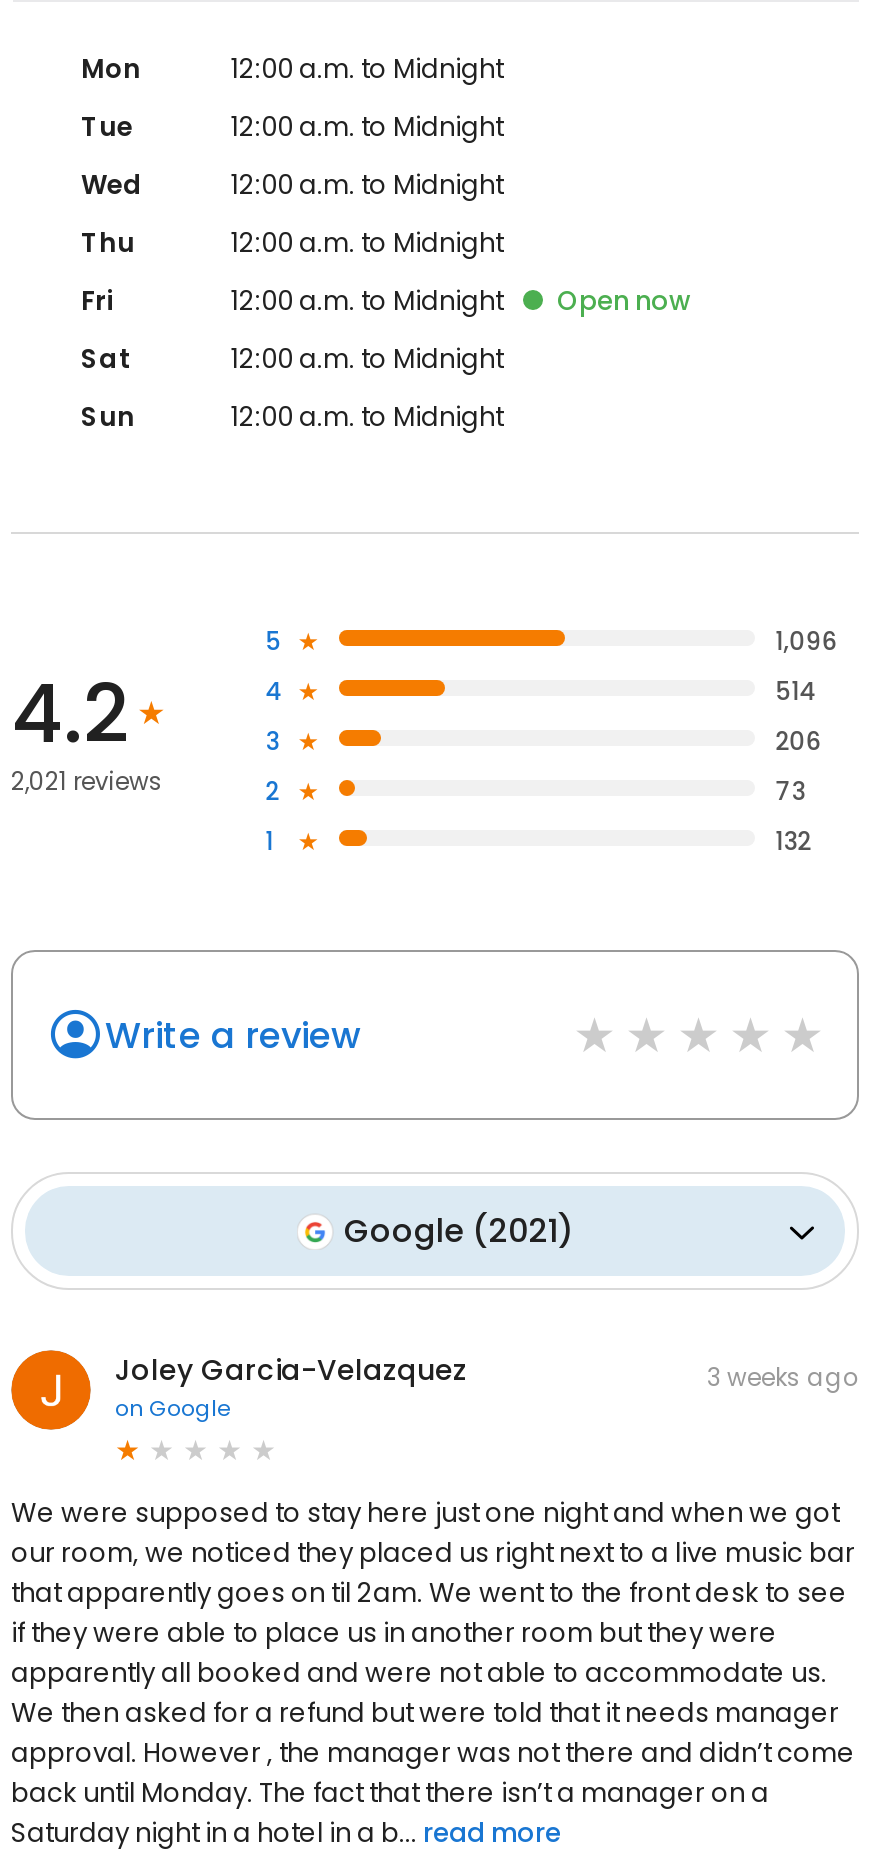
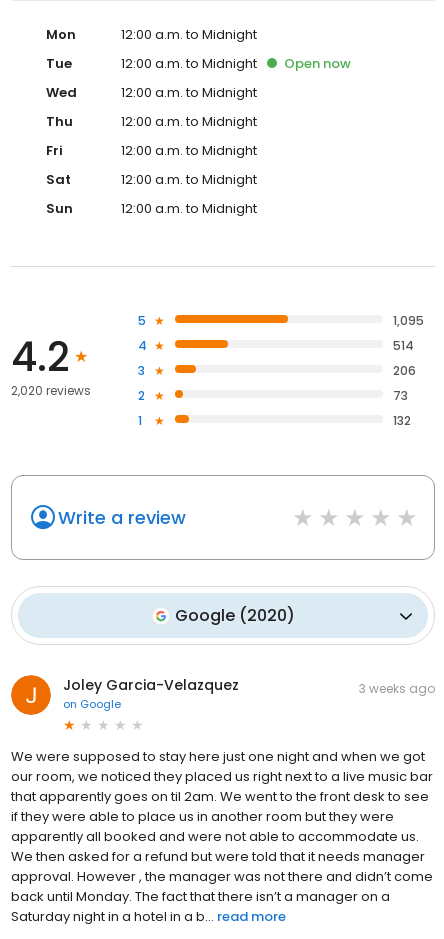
moved [557,282,691,320] -> [284,54,351,73]: Open now
[775,624,837,658] 1,096 -> [393,312,424,329] 1,095
[11,764,163,798] 2,021 reviews -> [11,382,91,399] 2,020 reviews
[344,1208,574,1254] Google (2021) -> [175,604,295,627] Google (2020)

